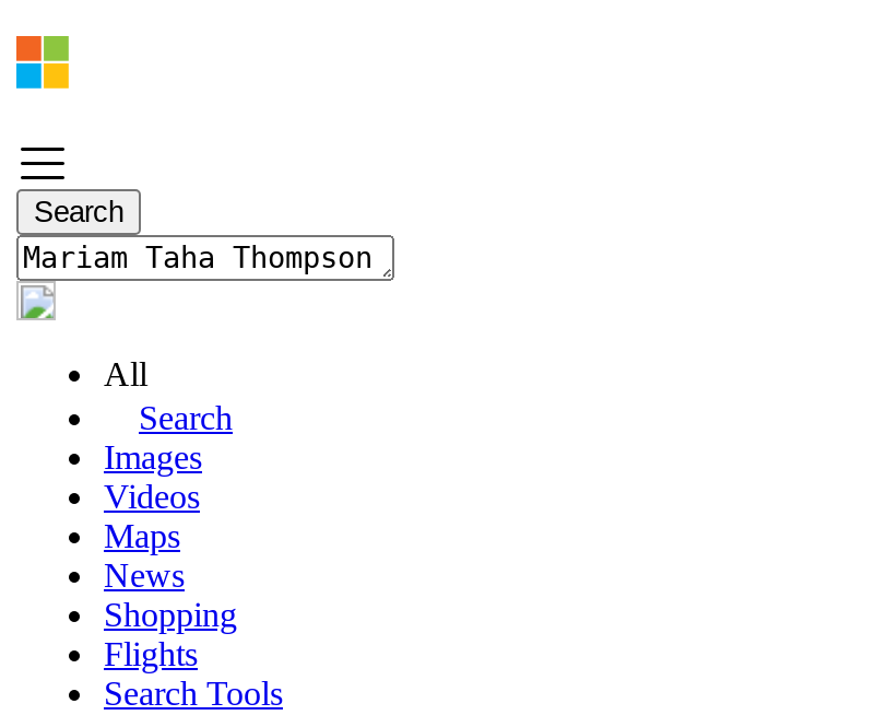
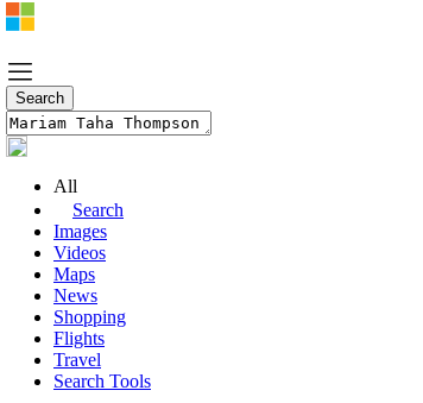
none -> [53,349,101,370] Travel

